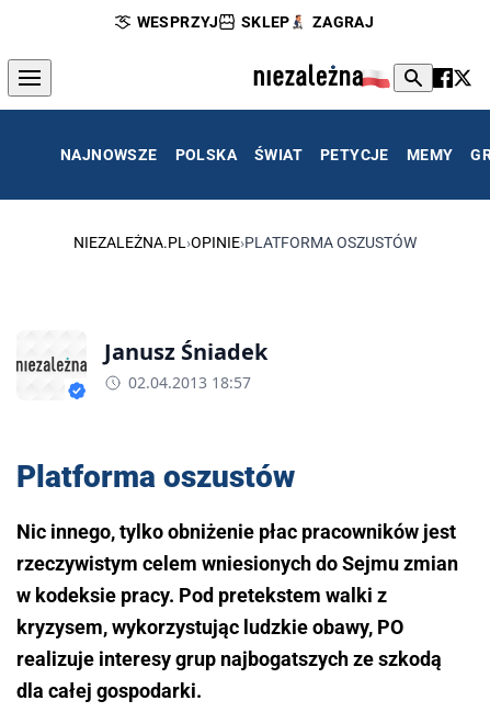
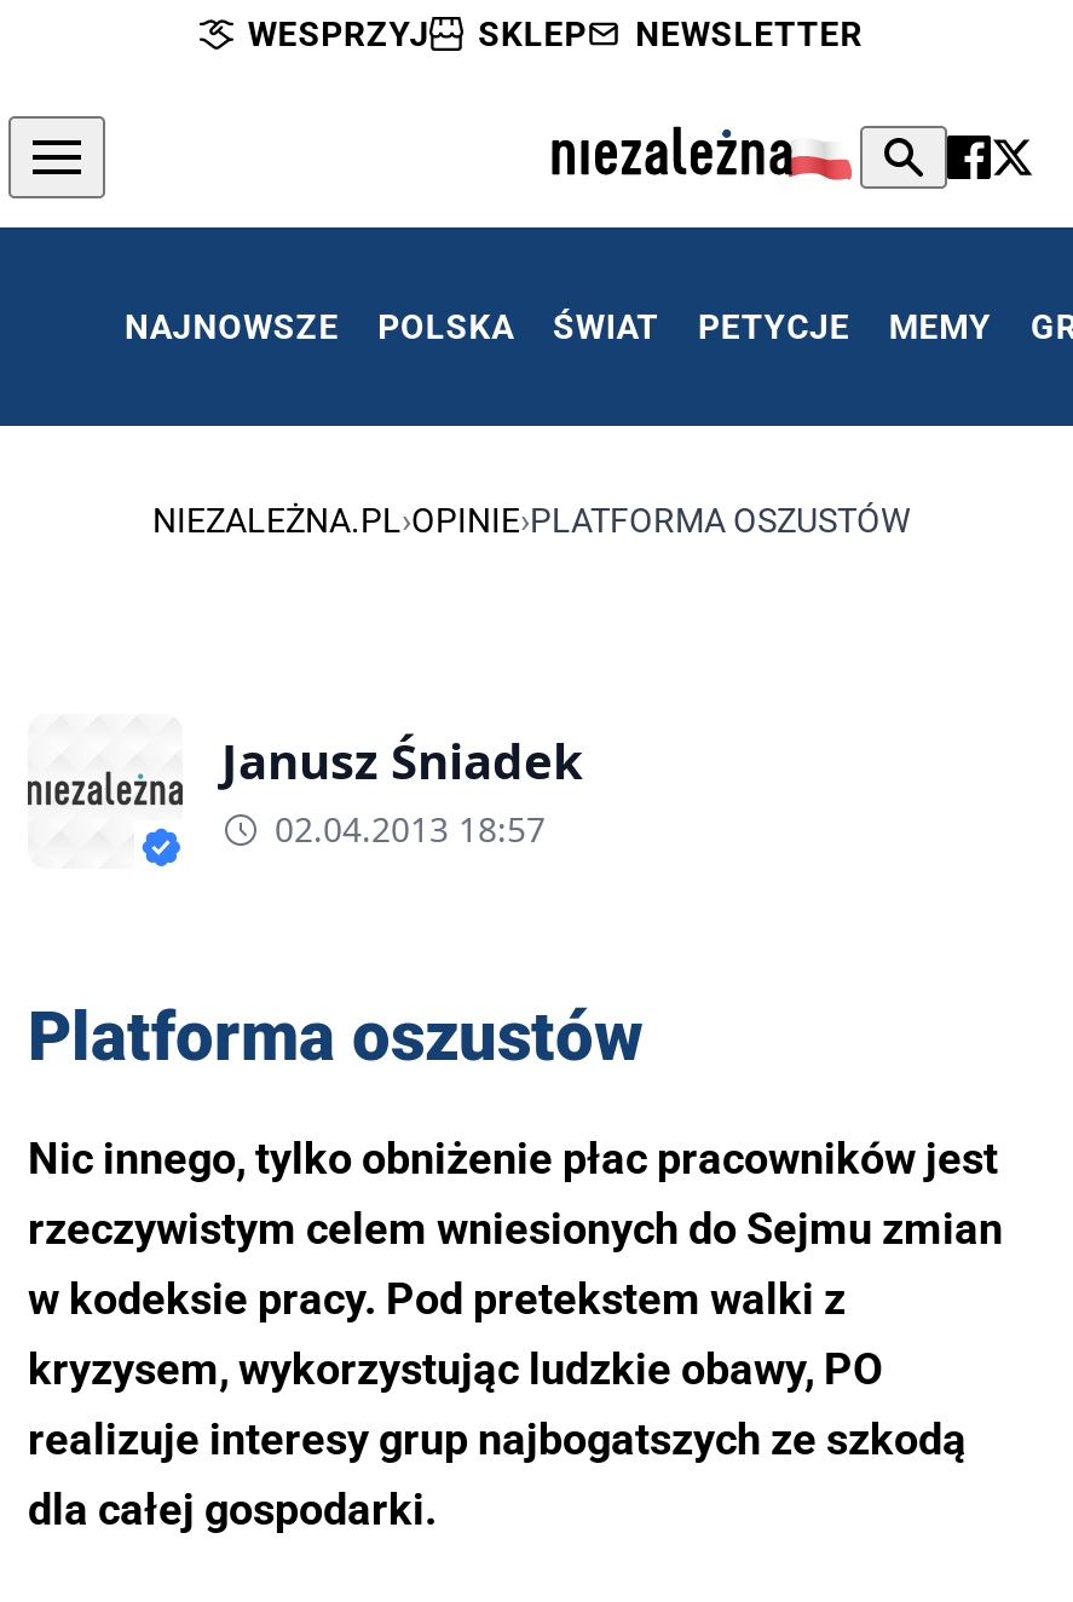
[312,13,374,31] ZAGRAJ -> [635,15,863,53] NEWSLETTER

